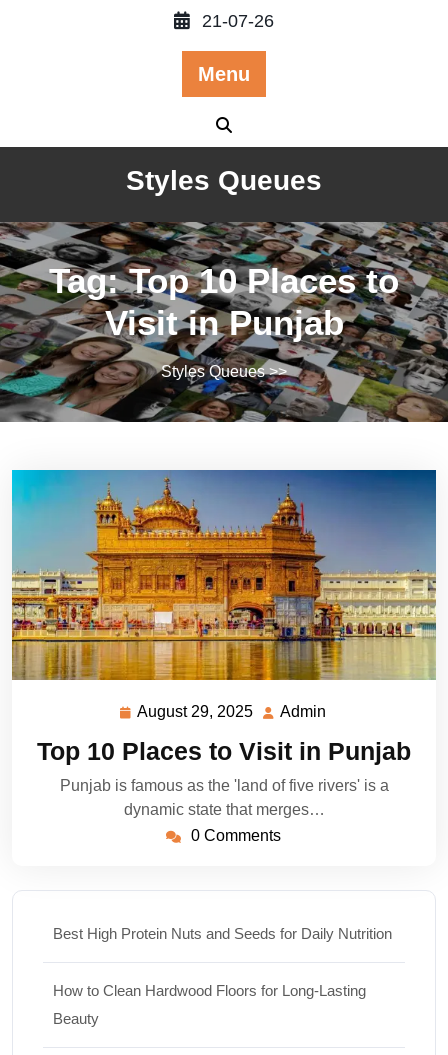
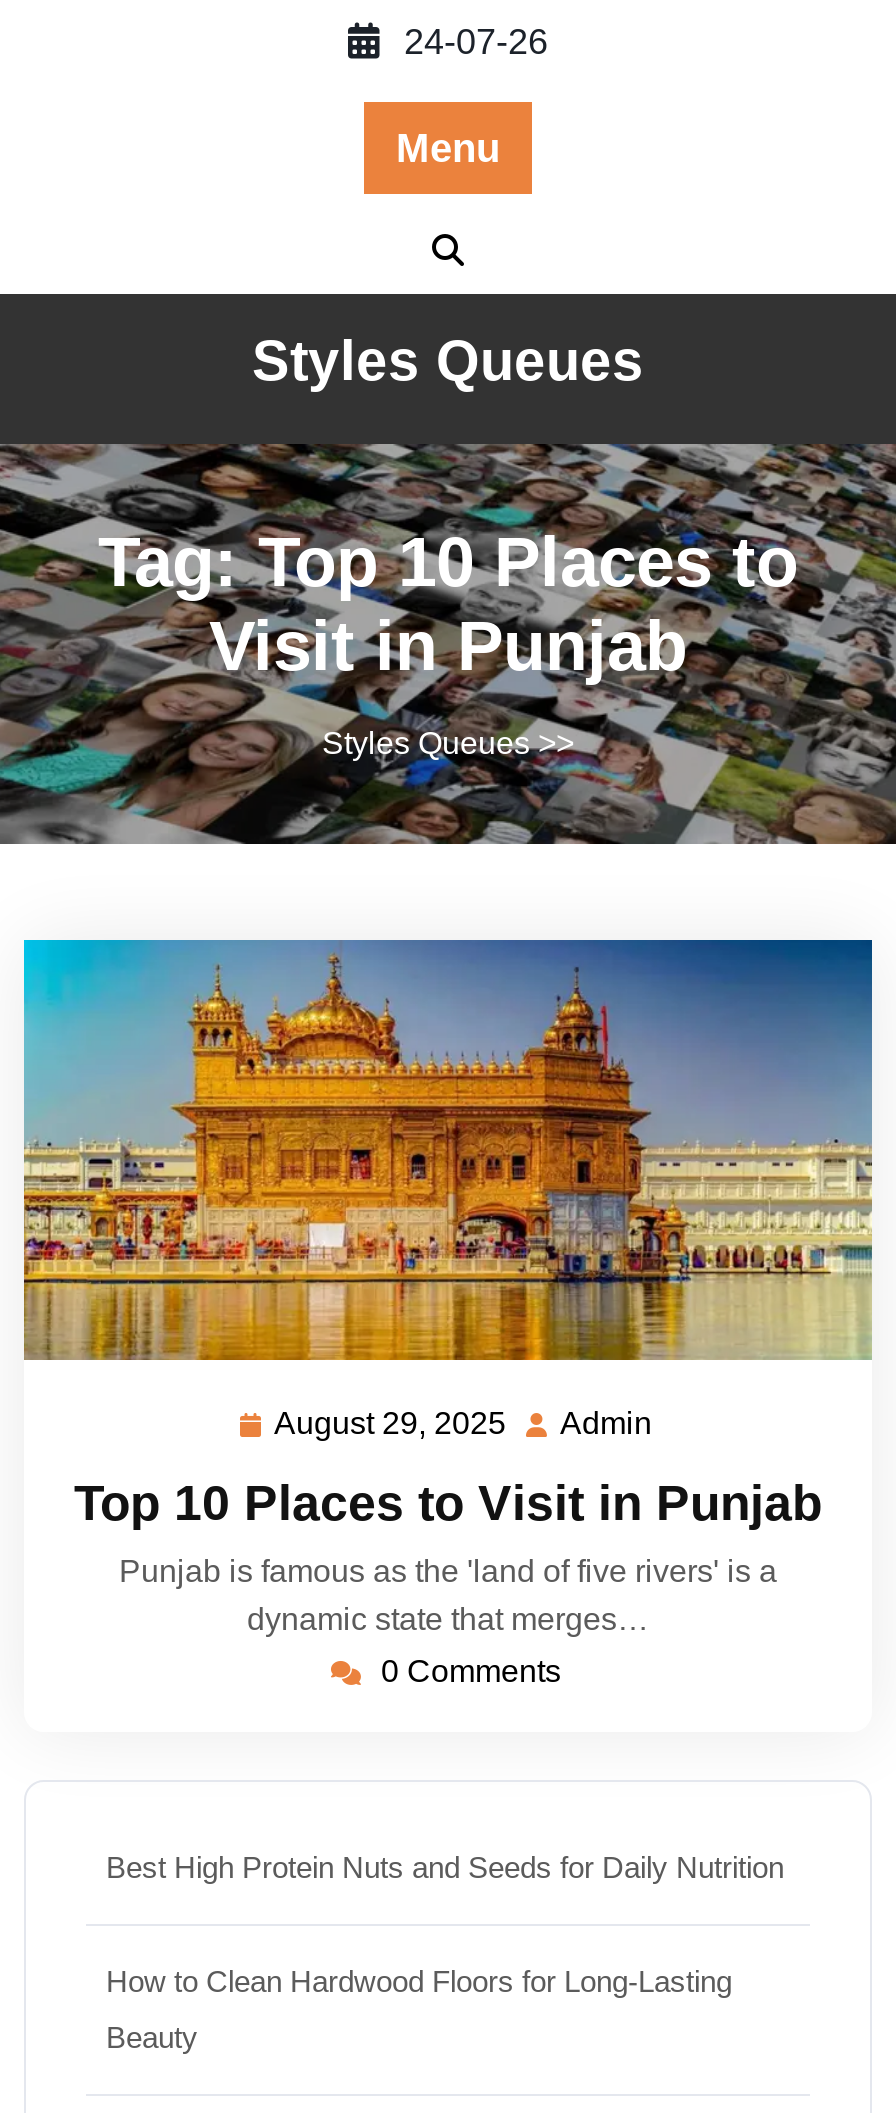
[202,11,274,31] 21-07-26 -> [404,22,548,62] 24-07-26

